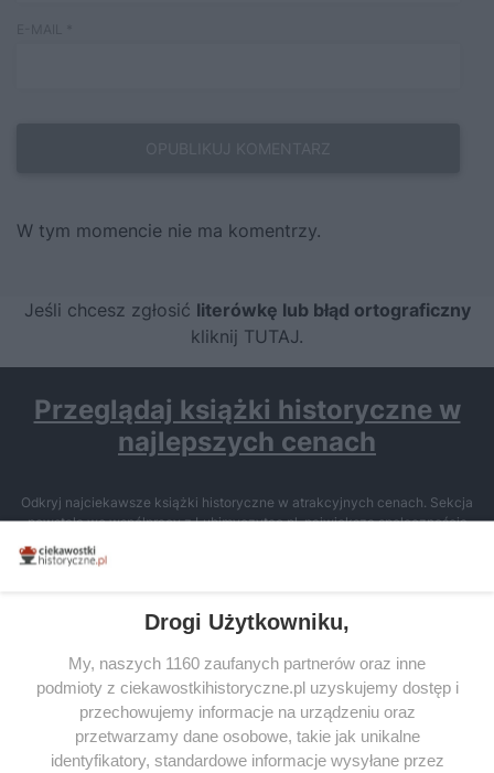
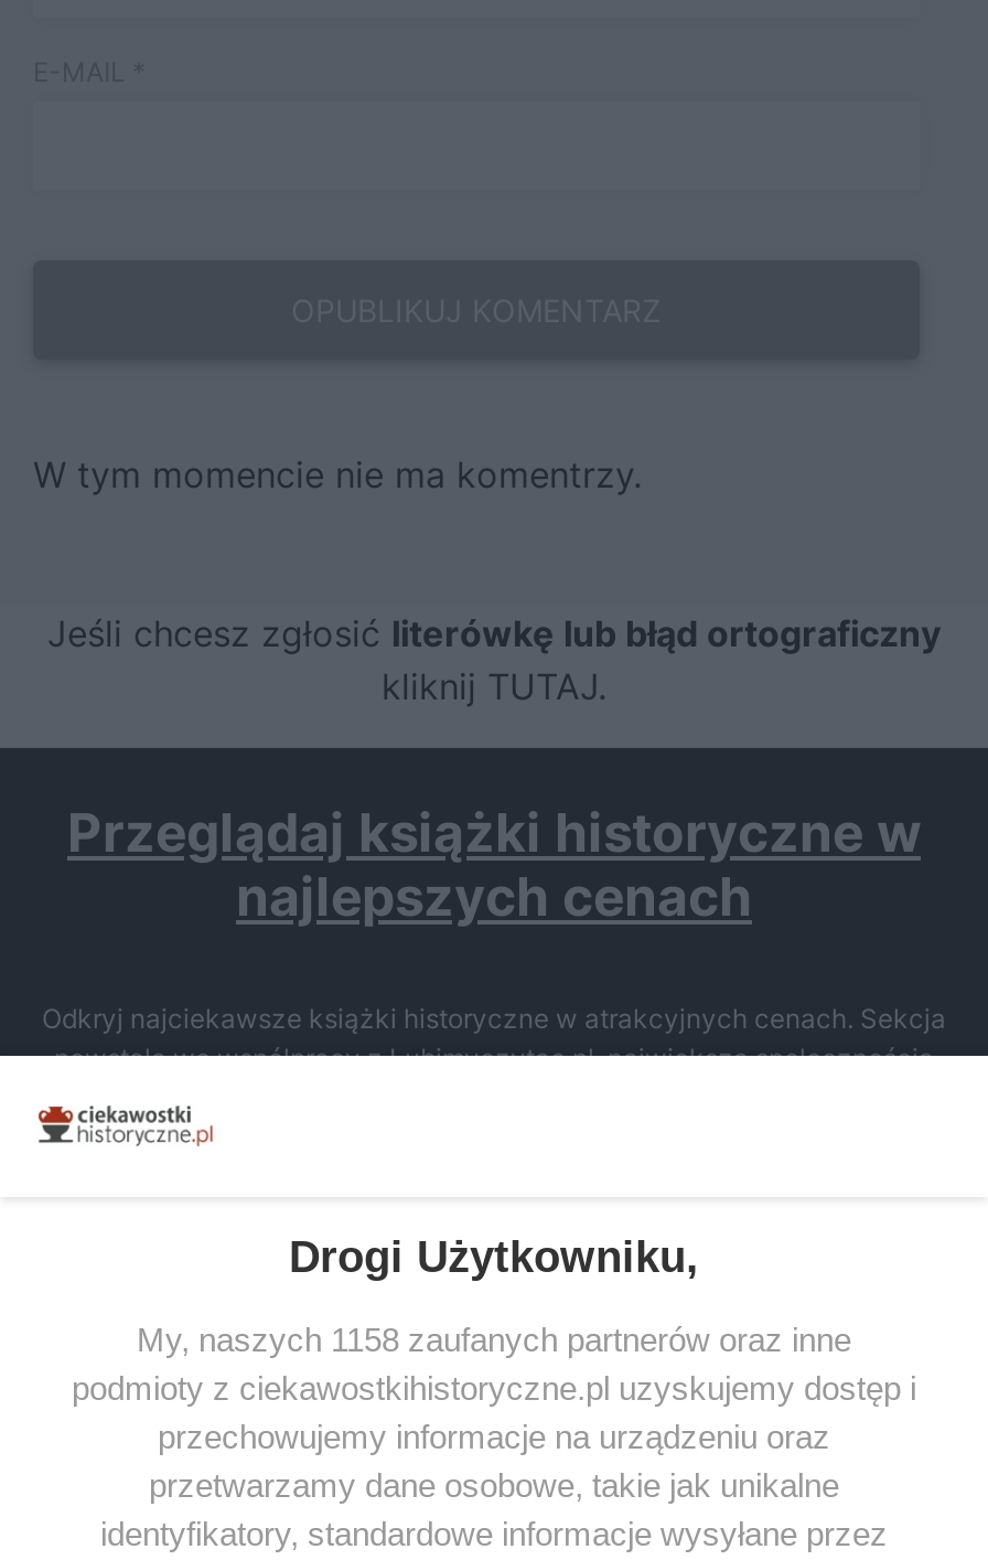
[68,653,426,672] My, naszych 1160 zaufanych partnerów oraz inne -> [137,1319,851,1357] My, naszych 1158 zaufanych partnerów oraz inne

